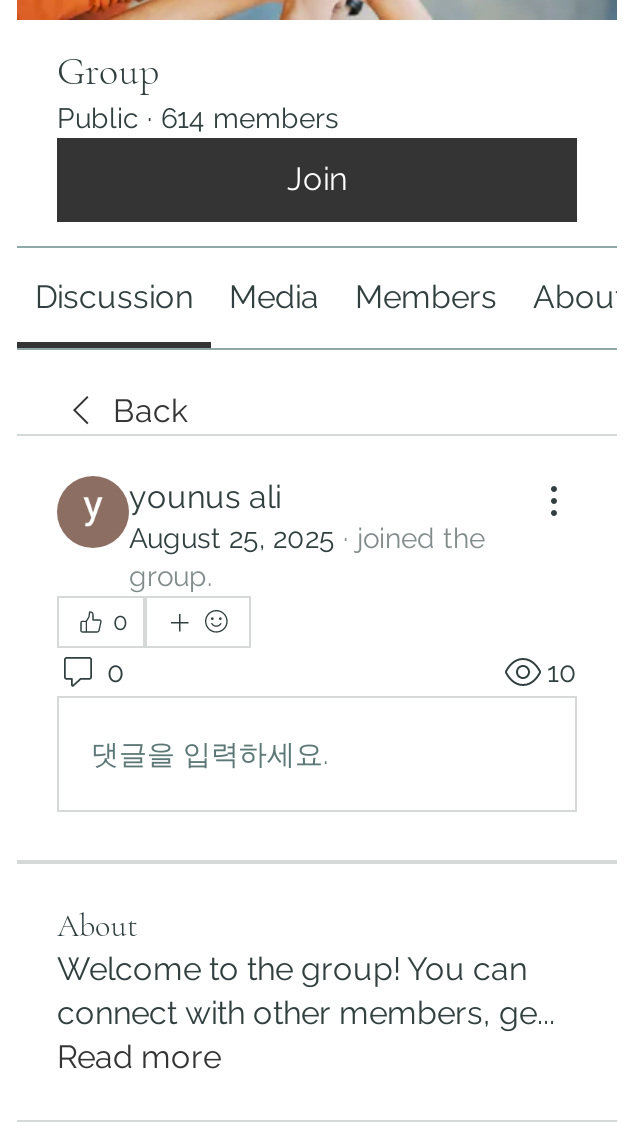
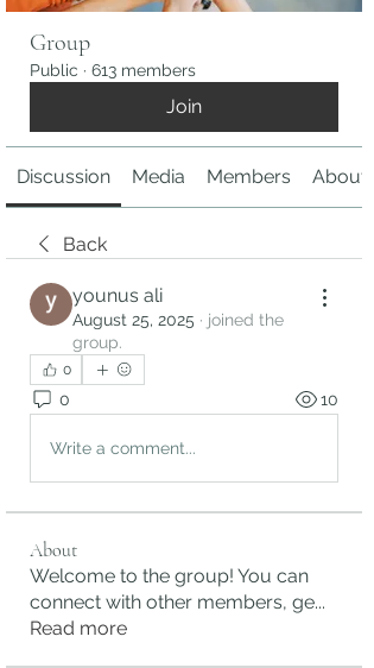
[57,102,339,134] Public · 614 members -> [30,61,196,80] Public · 613 members
[91,737,329,769] 댓글을 입력하세요. -> [50,438,196,457] Write a comment...

